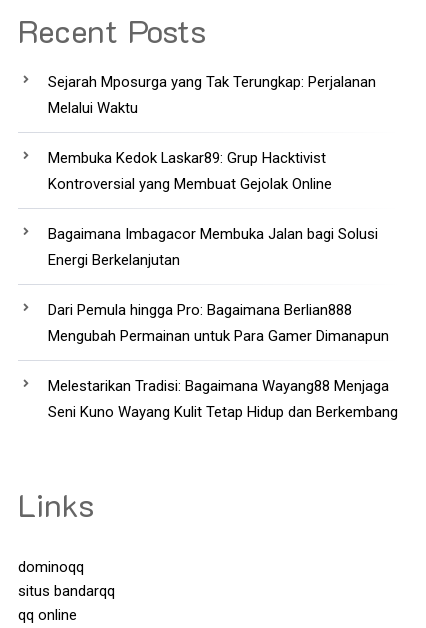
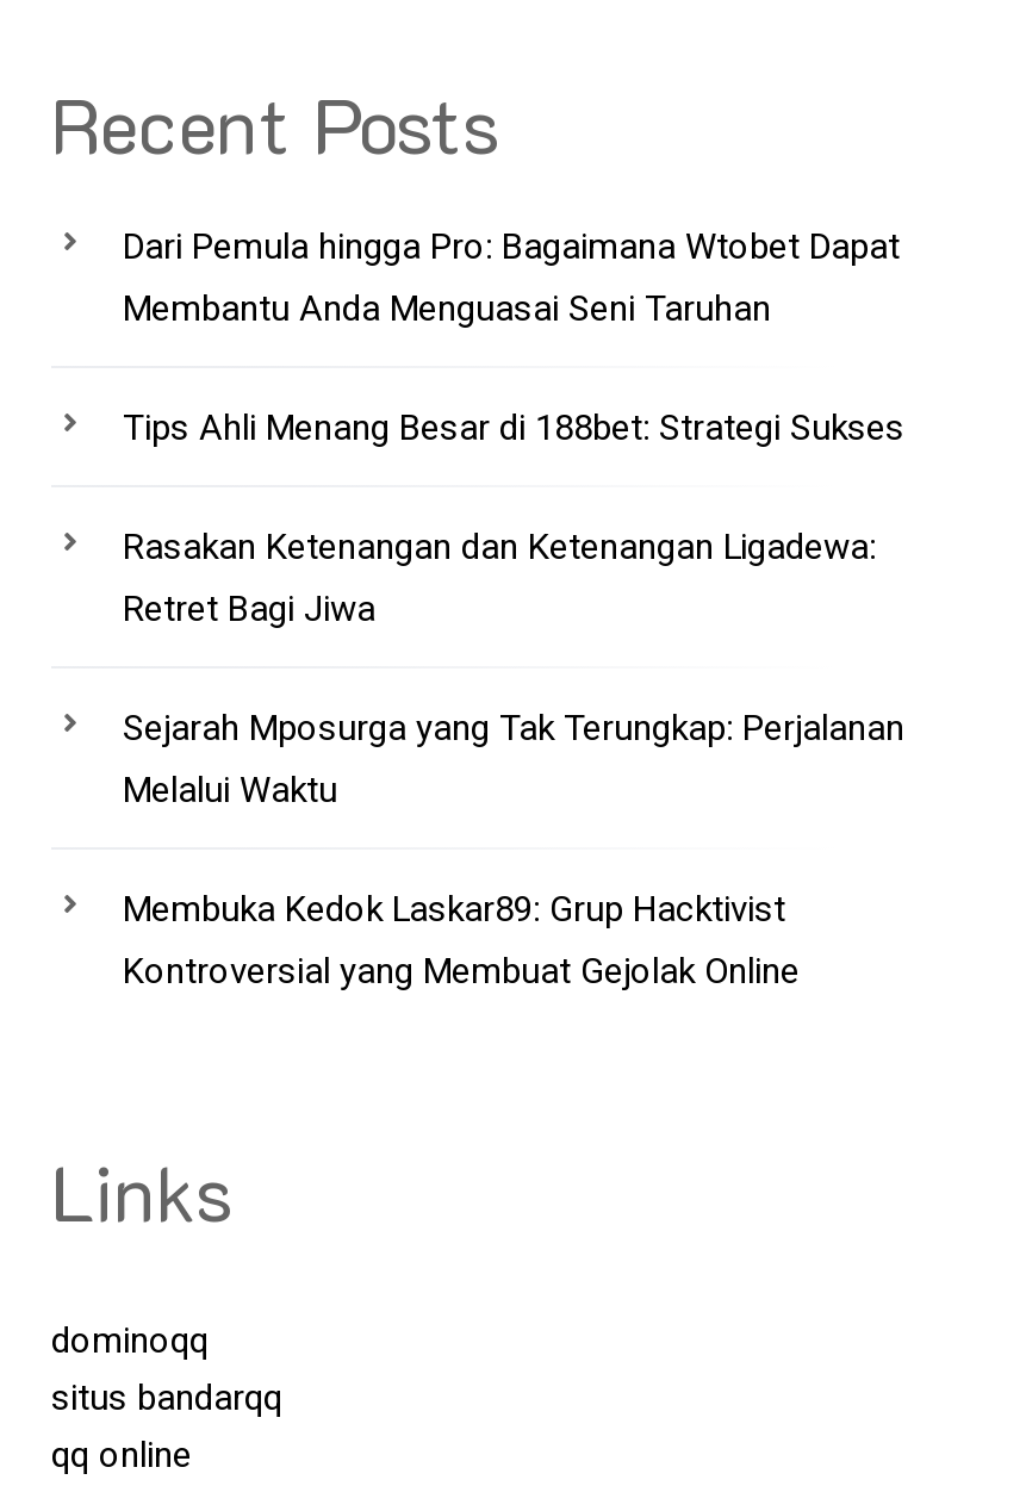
none -> [123,225,904,630] Dari Pemula hingga Pro: Bagaimana Wtobet Dapat | Membantu Anda Menguasai Seni Taruhan | Tips Ahli Menang Besar di 188bet: Strategi Sukses | Rasakan Ketenangan dan Ketenangan Ligadewa: | Retret Bagi Jiwa
moved [48,73,376,193] -> [123,706,904,992]: Sejarah Mposurga yang Tak Terungkap: Perjalanan | Melalui Waktu | Membuka Kedok Laskar89: Grup Hacktivist | Kontroversial yang Membuat Gejolak Online
[48,225,398,421] Bagaimana Imbagacor Membuka Jalan bagi Solusi | Energi Berkelanjutan | Dari Pemula hingga Pro: Bagaimana Berlian888 | Mengubah Permainan untuk Para Gamer Dimanapun | Melestarikan Tradisi: Bagaimana Wayang88 Menjaga | Seni Kuno Wayang Kulit Tetap Hidup dan Berkembang -> none

